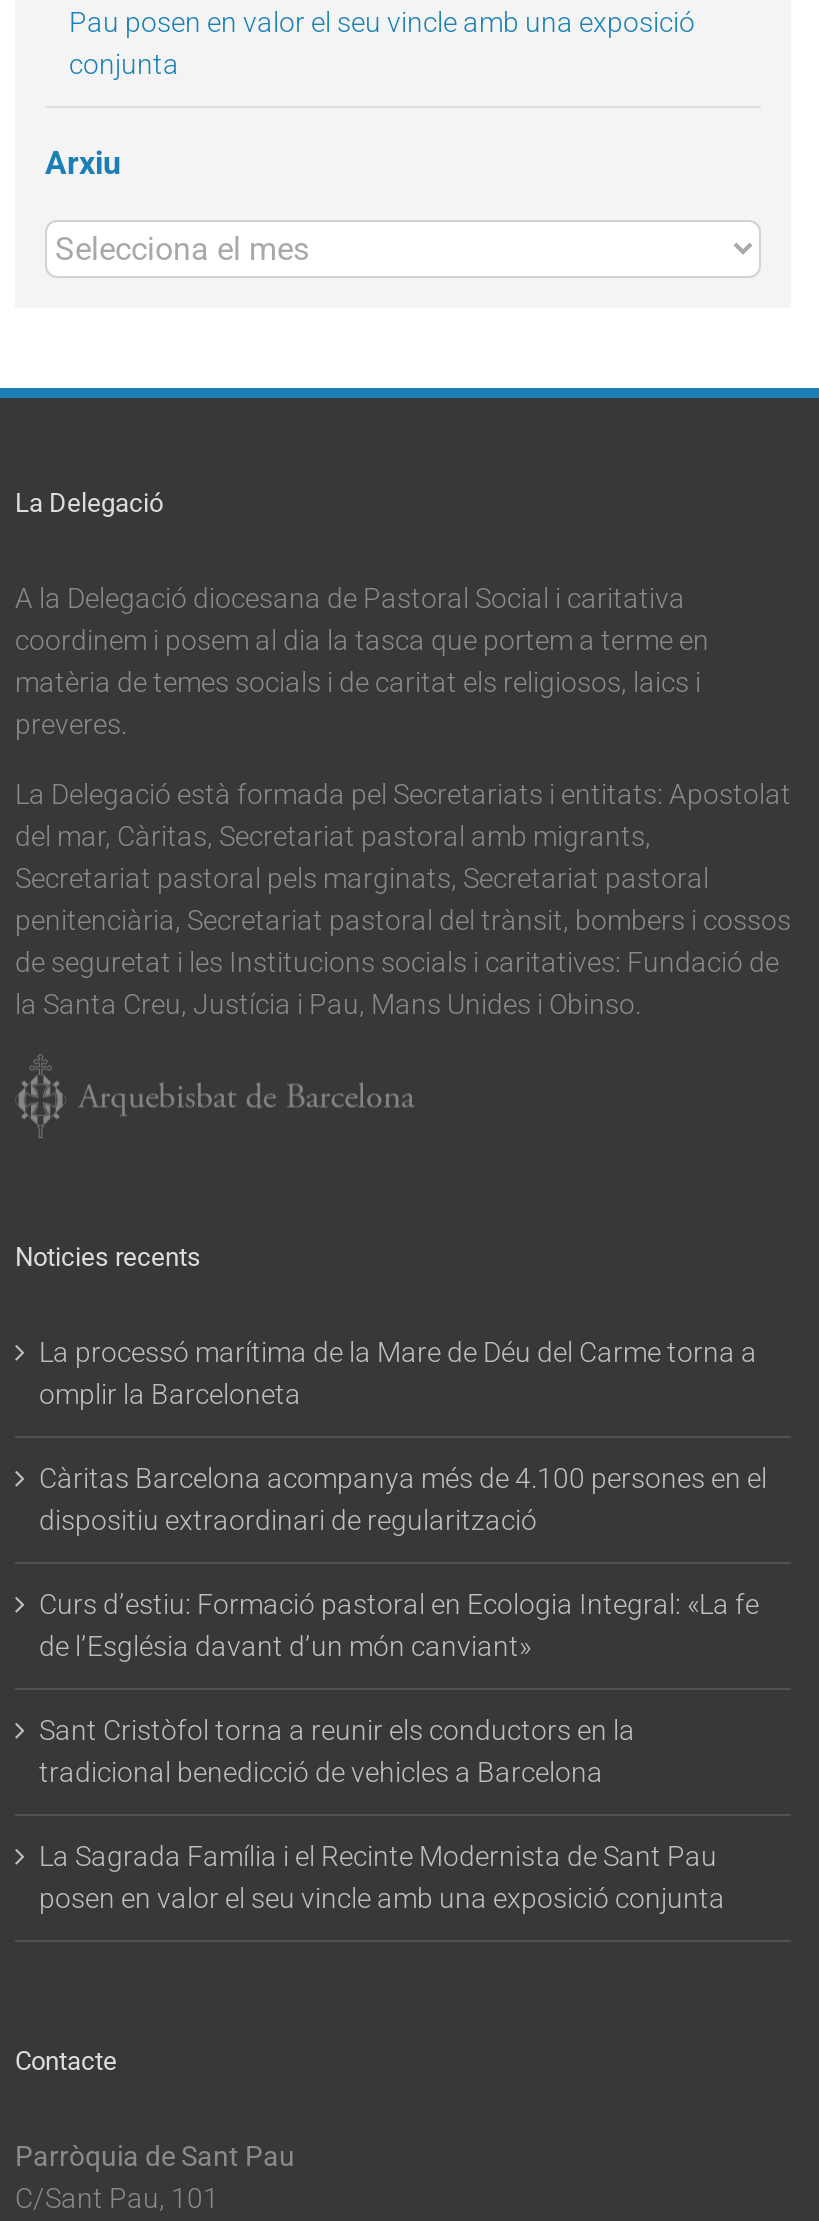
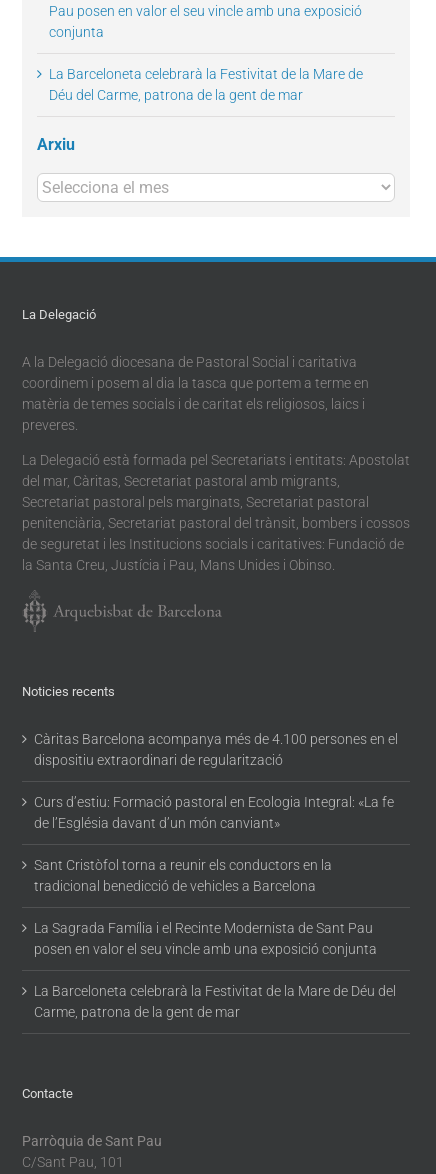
none -> [49,66,363,103] La Barceloneta celebrarà la Festivitat de la Mare de | Déu del Carme, patrona de la gent de mar
[39,1336,757,1410] La processó marítima de la Mare de Déu del Carme torna a | omplir la Barceloneta -> none
none -> [34,983,396,1020] La Barceloneta celebrarà la Festivitat de la Mare de Déu del | Carme, patrona de la gent de mar

